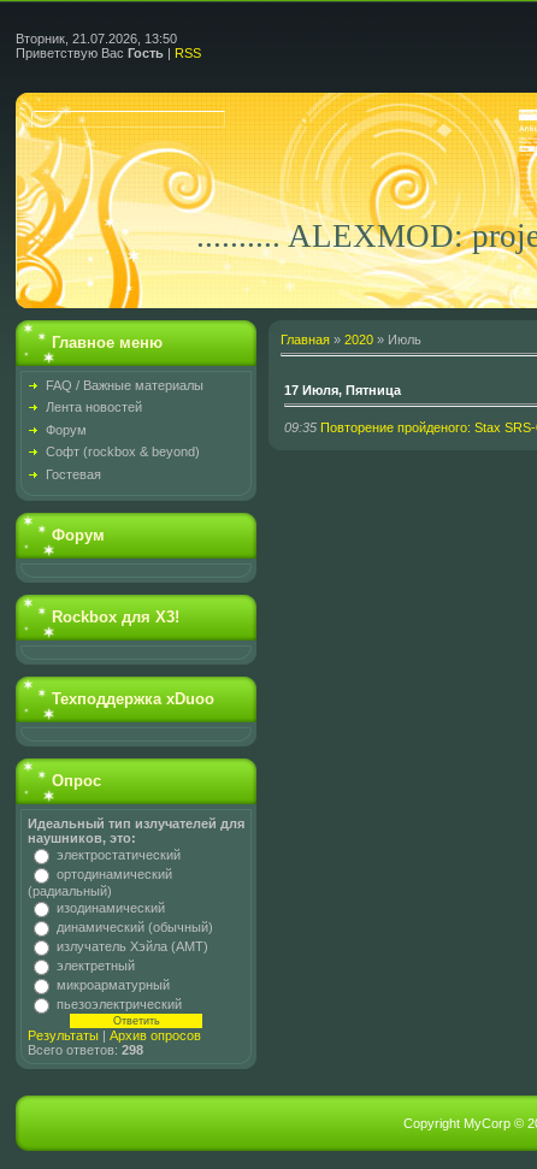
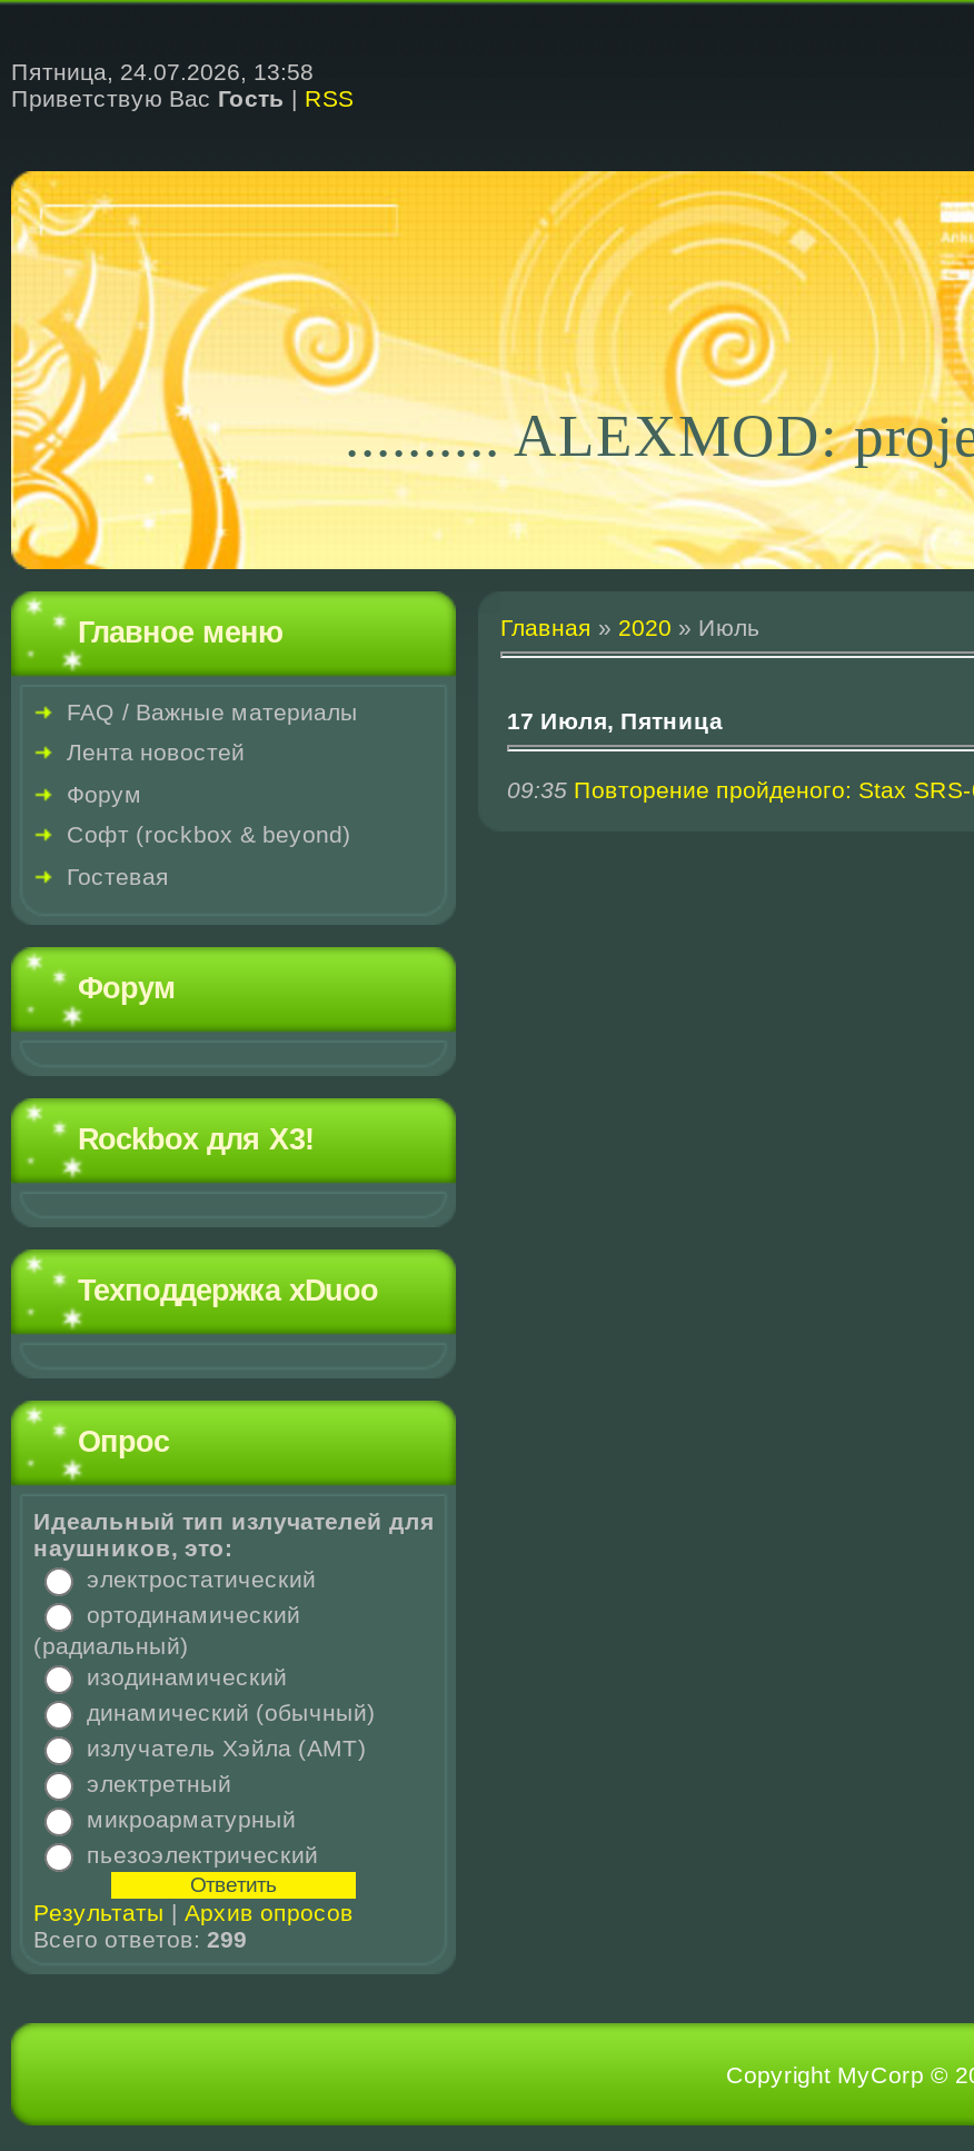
[16,31,177,46] Вторник, 21.07.2026, 13:50 -> [11,58,314,84] Пятница, 24.07.2026, 13:58
[28,1043,143,1057] Всего ответов:298 -> [33,1925,247,1952] Всего ответов:299

